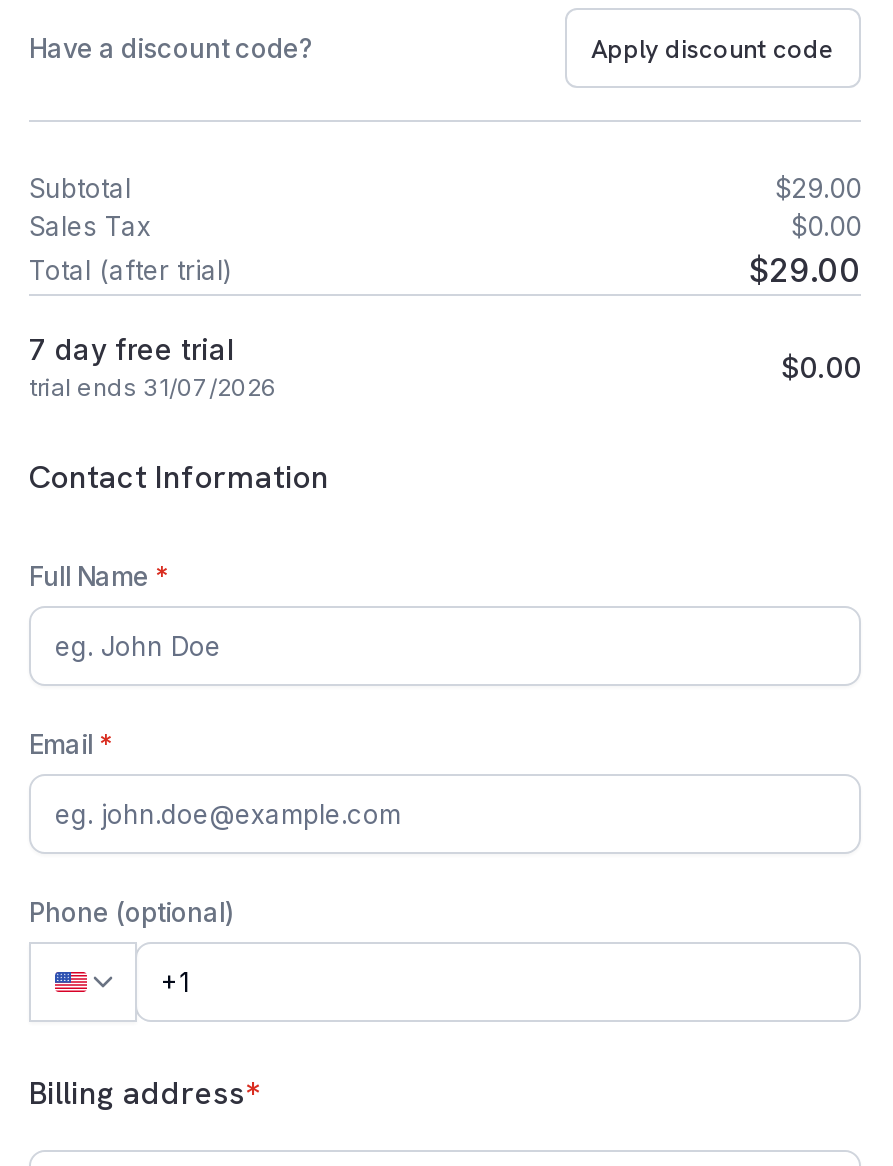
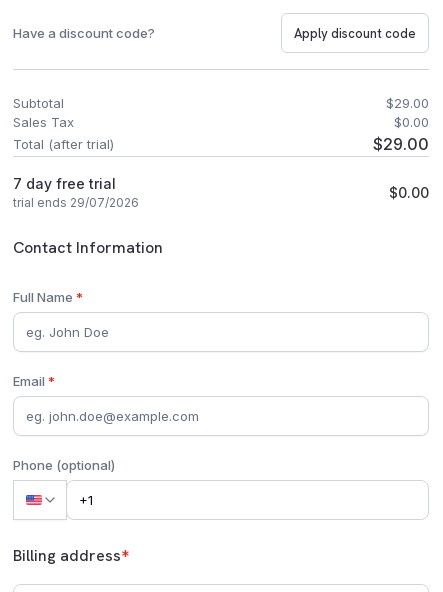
[29,372,277,402] trial ends 31/07/2026 -> [13,195,139,210] trial ends 29/07/2026

